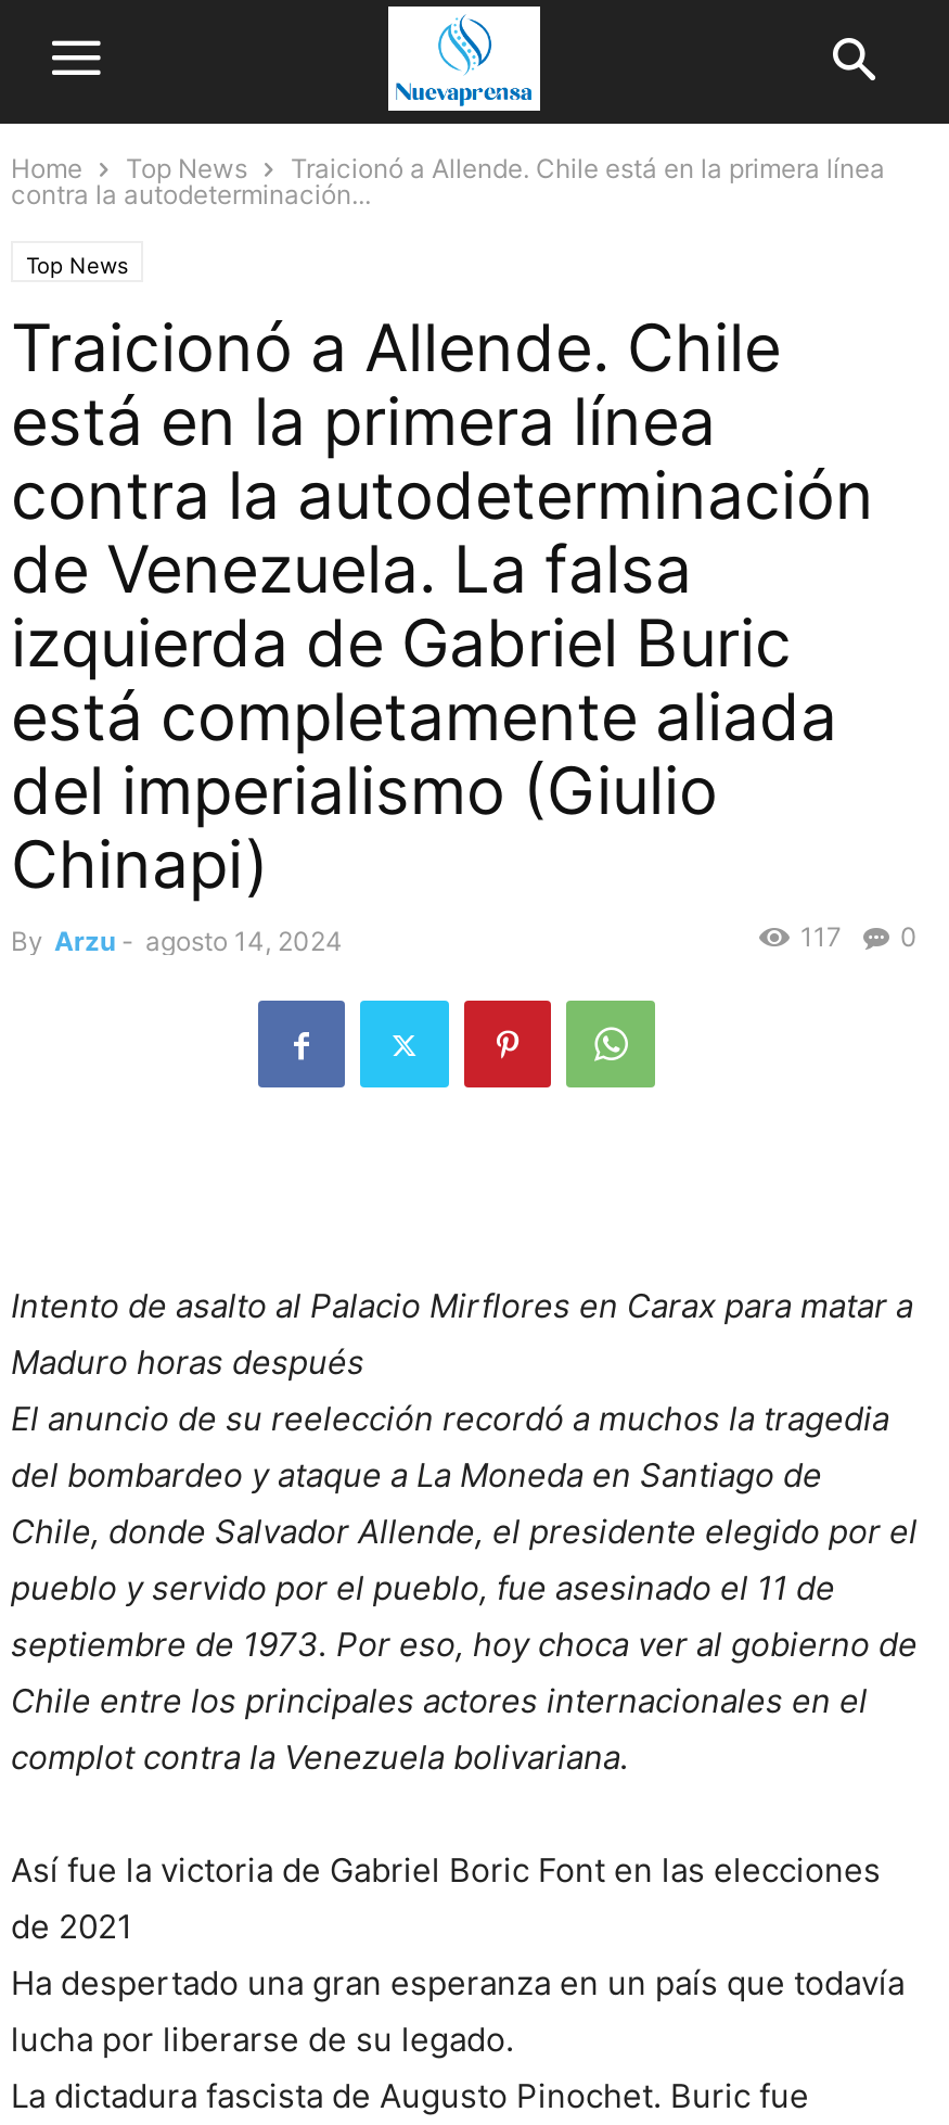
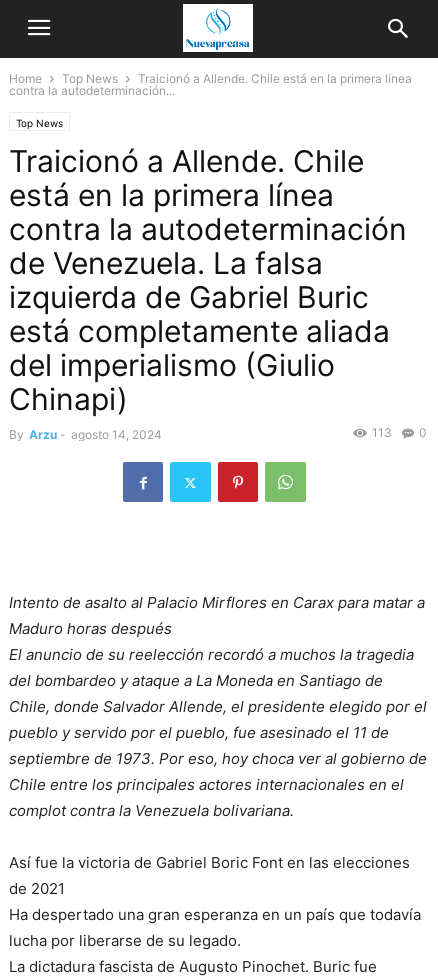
[800,920,918,953] 117 0 -> [372,425,427,440] 113 0

